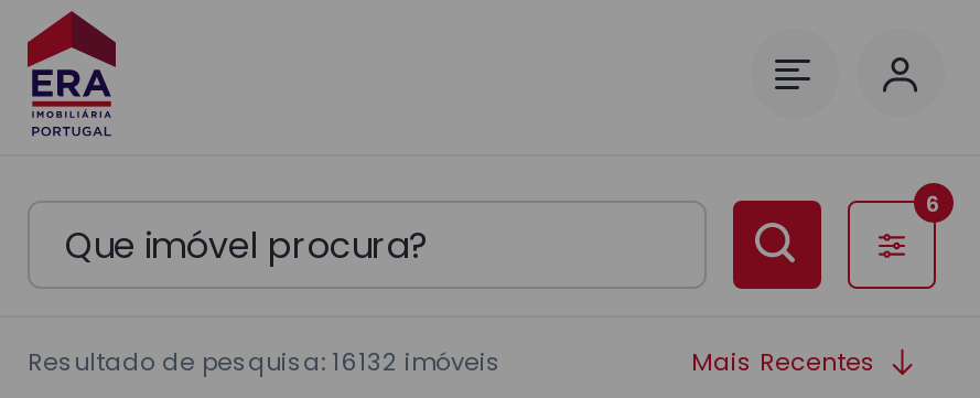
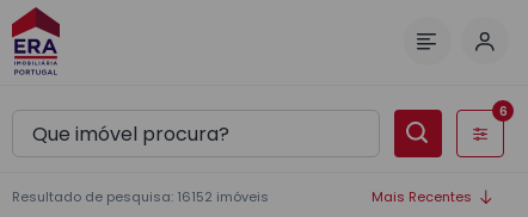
[28,344,502,380] Resultado de pesquisa 16132 imóveis -> [12,187,269,207] Resultado de pesquisa 16152 imóveis

